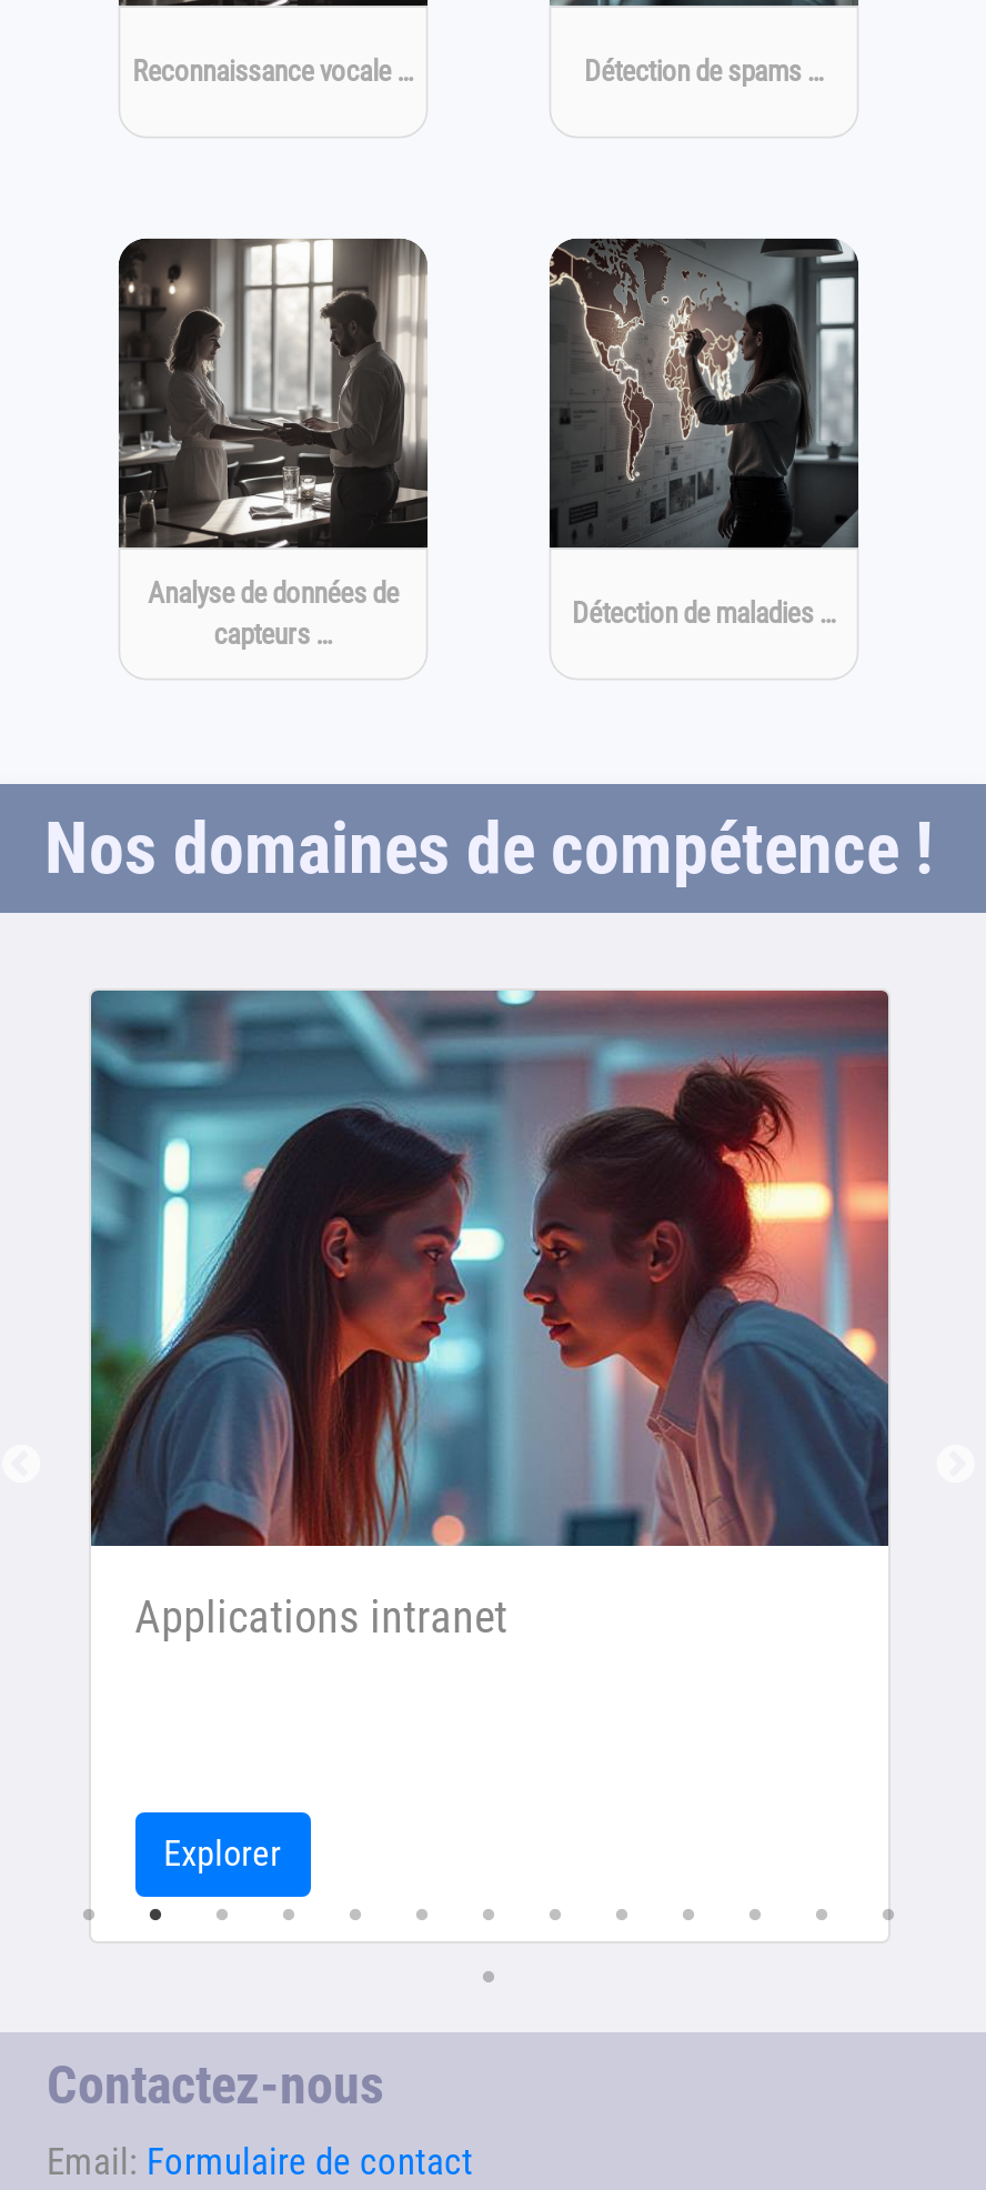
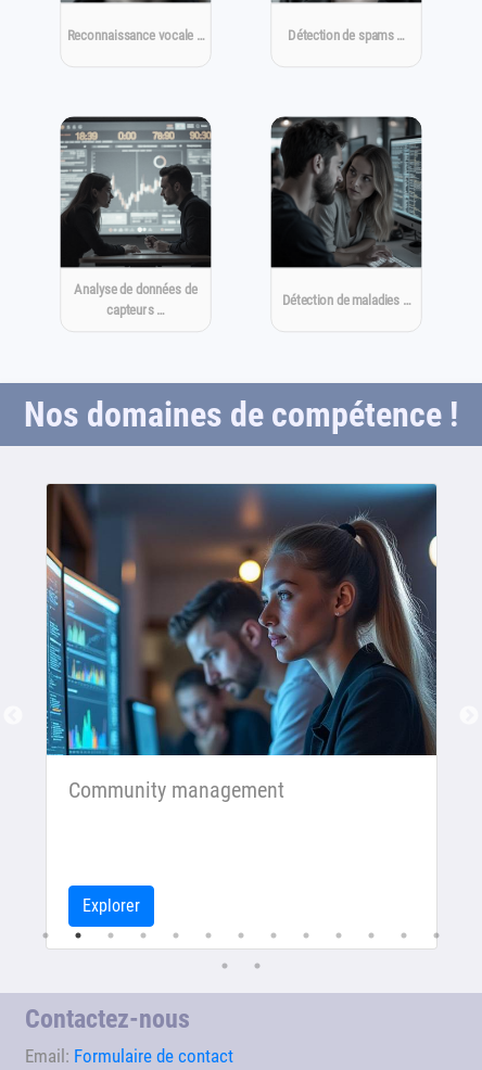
[118,238,429,549] [image] -> [60,116,212,268] [image]
[546,238,859,549] [image] -> [270,116,422,268] [image]
[89,988,891,1644] [image] | Applications intranet -> [46,483,437,803] [image] | Community management

